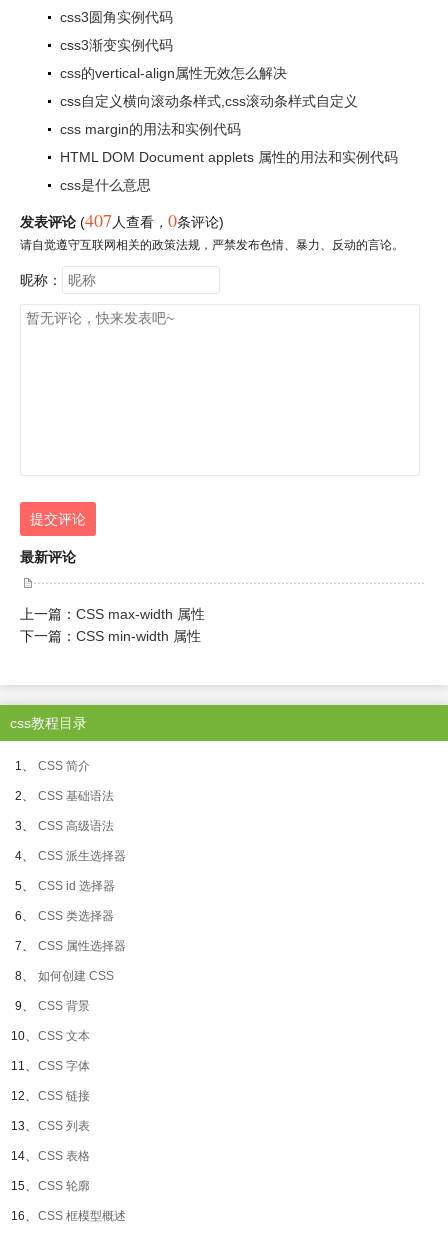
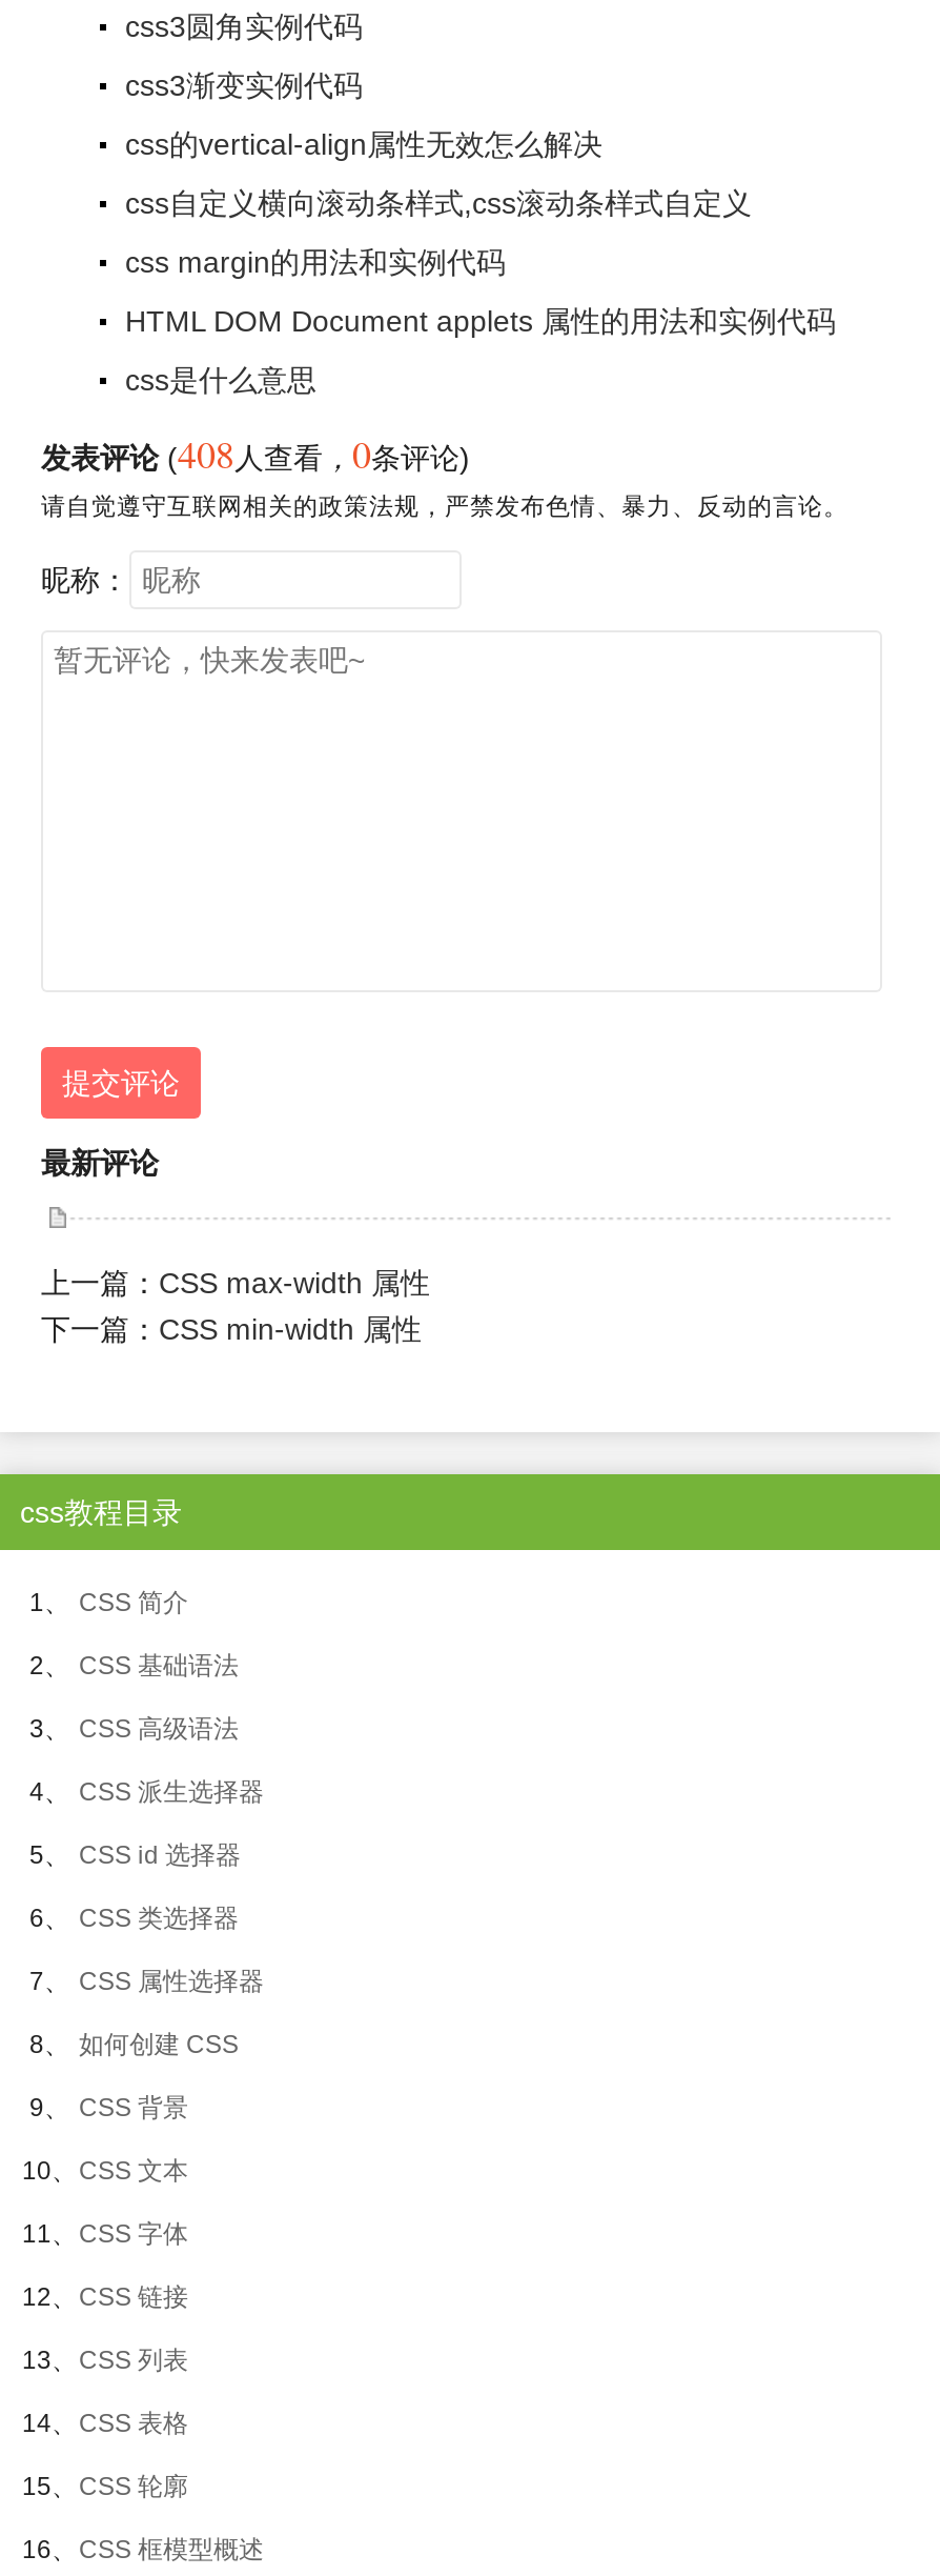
[20,208,224,232] 发表评论 (407人查看，0条评论) -> [41,428,470,479] 发表评论 (408人查看，0条评论)

